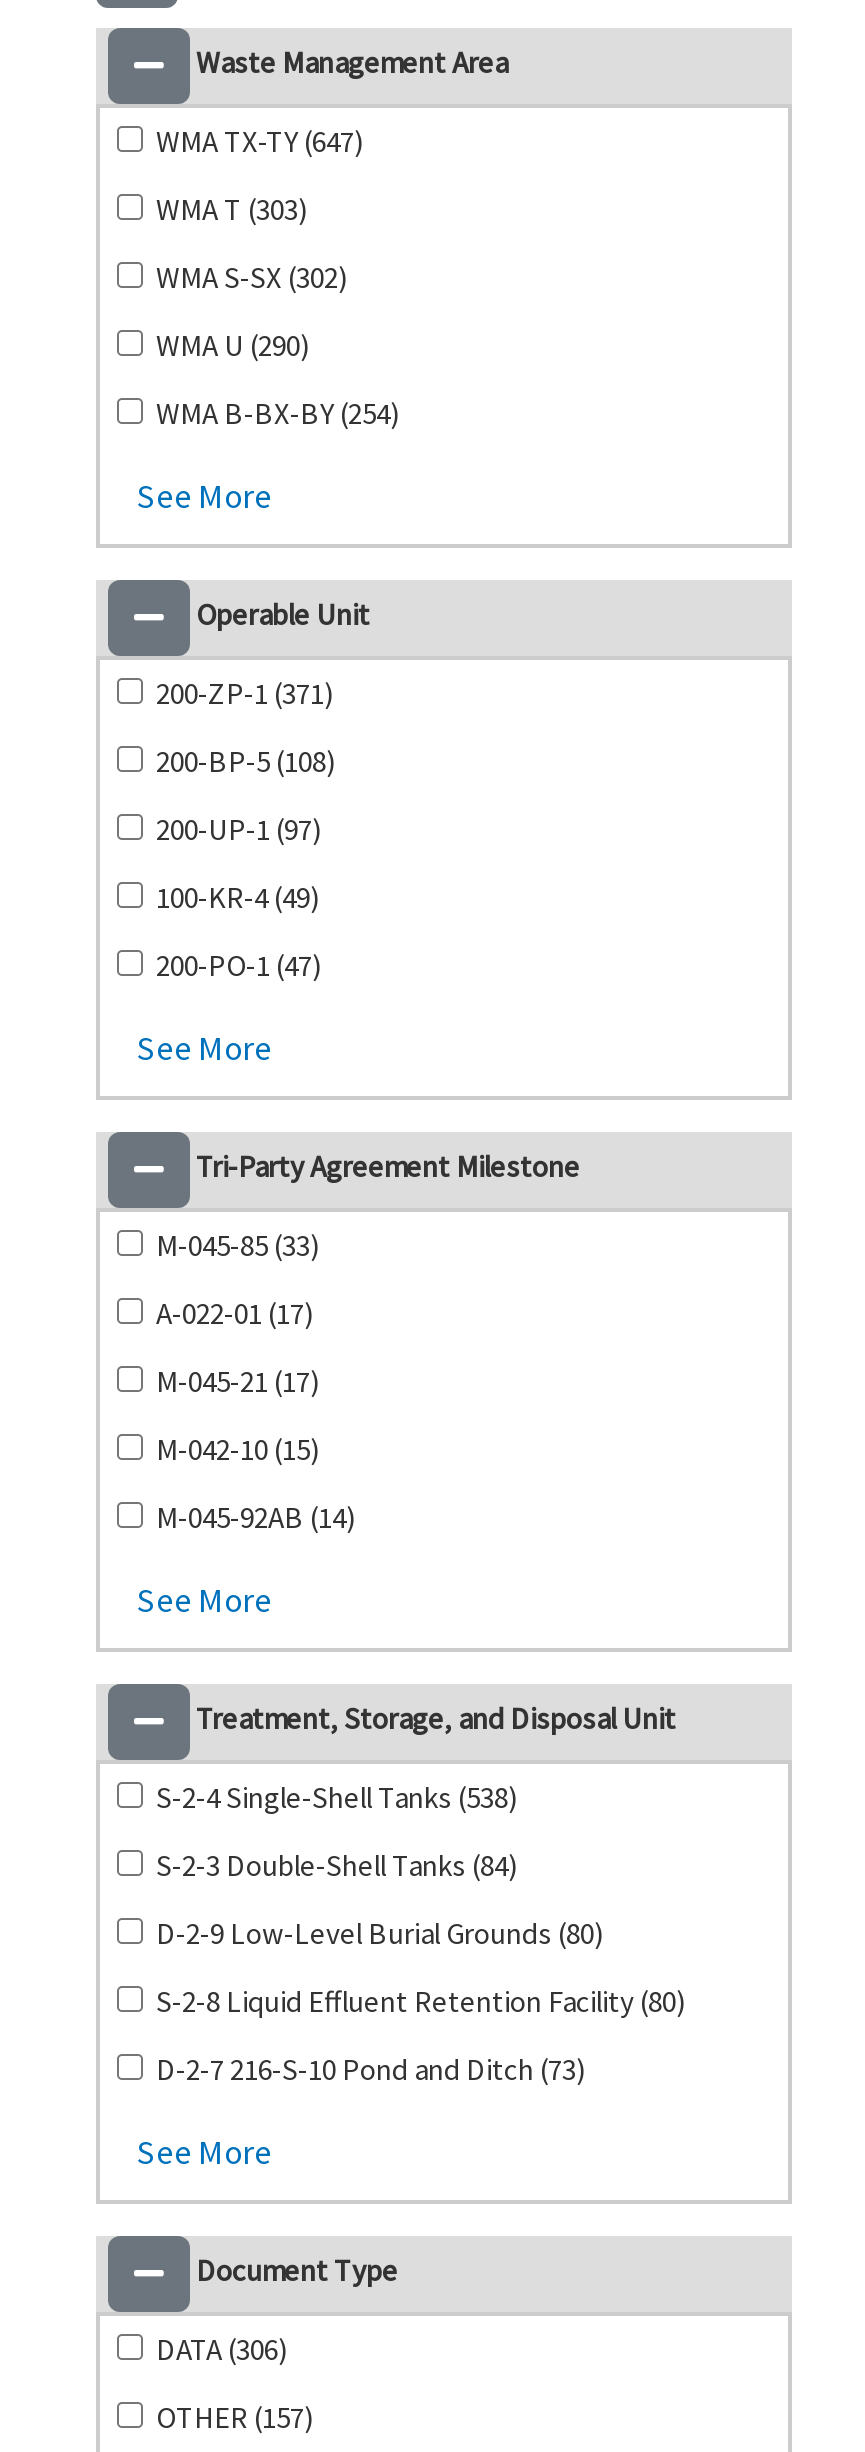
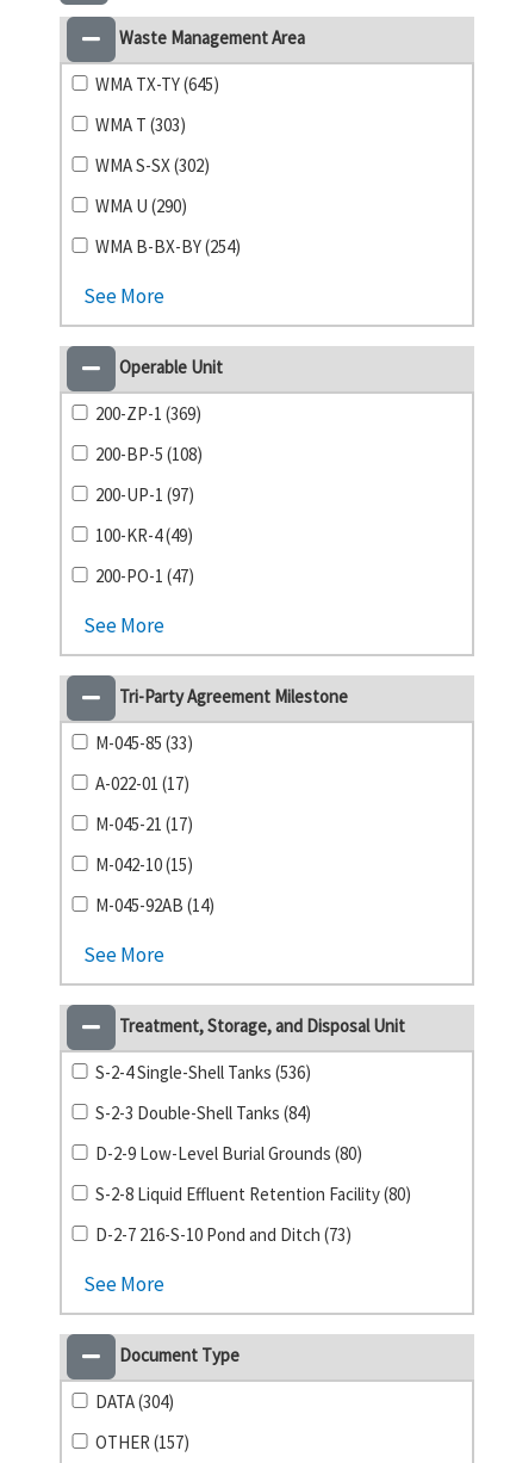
[156,122,364,160] WMA TX-TY (647) -> [95,73,219,95] WMA TX-TY (645)
[156,674,334,712] 200-ZP-1 (371) -> [95,402,201,425] 200-ZP-1 (369)
[156,1778,518,1816] S-2-4 Single-Shell Tanks (538) -> [95,1061,311,1084] S-2-4 Single-Shell Tanks (536)
[156,2330,288,2368] DATA (306) -> [95,1390,174,1413] DATA (304)

